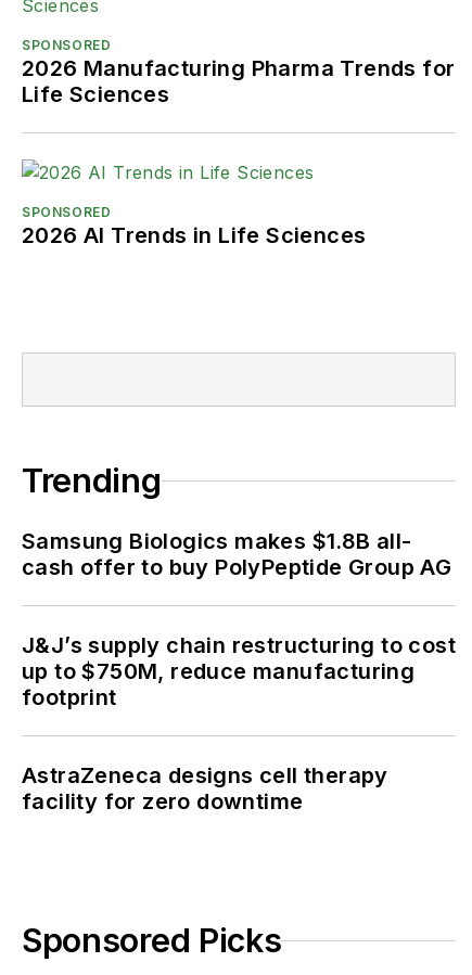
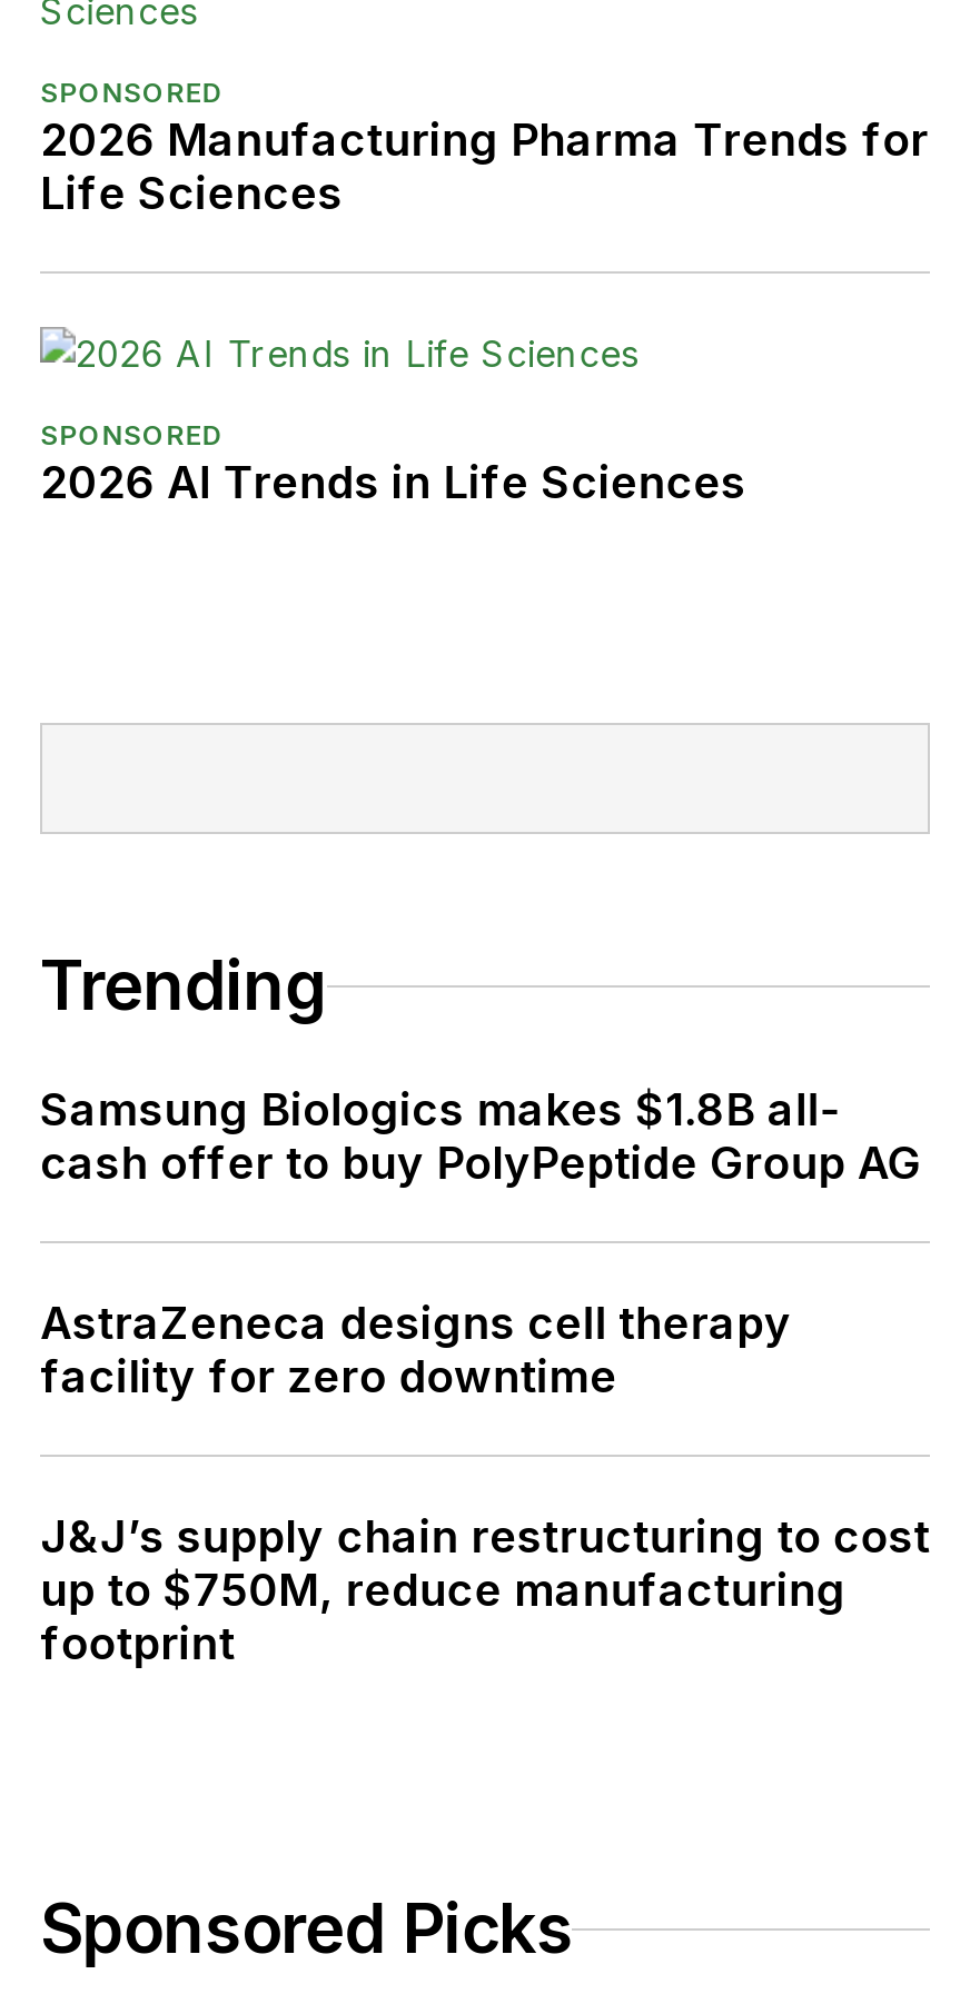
moved [22,633,456,711] -> [40,1511,930,1671]: J&J’s supply chain restructuring to cost | up to $750M, reduce manufacturing | footprint
moved [22,763,388,815] -> [40,1298,792,1404]: AstraZeneca designs cell therapy | facility for zero downtime

